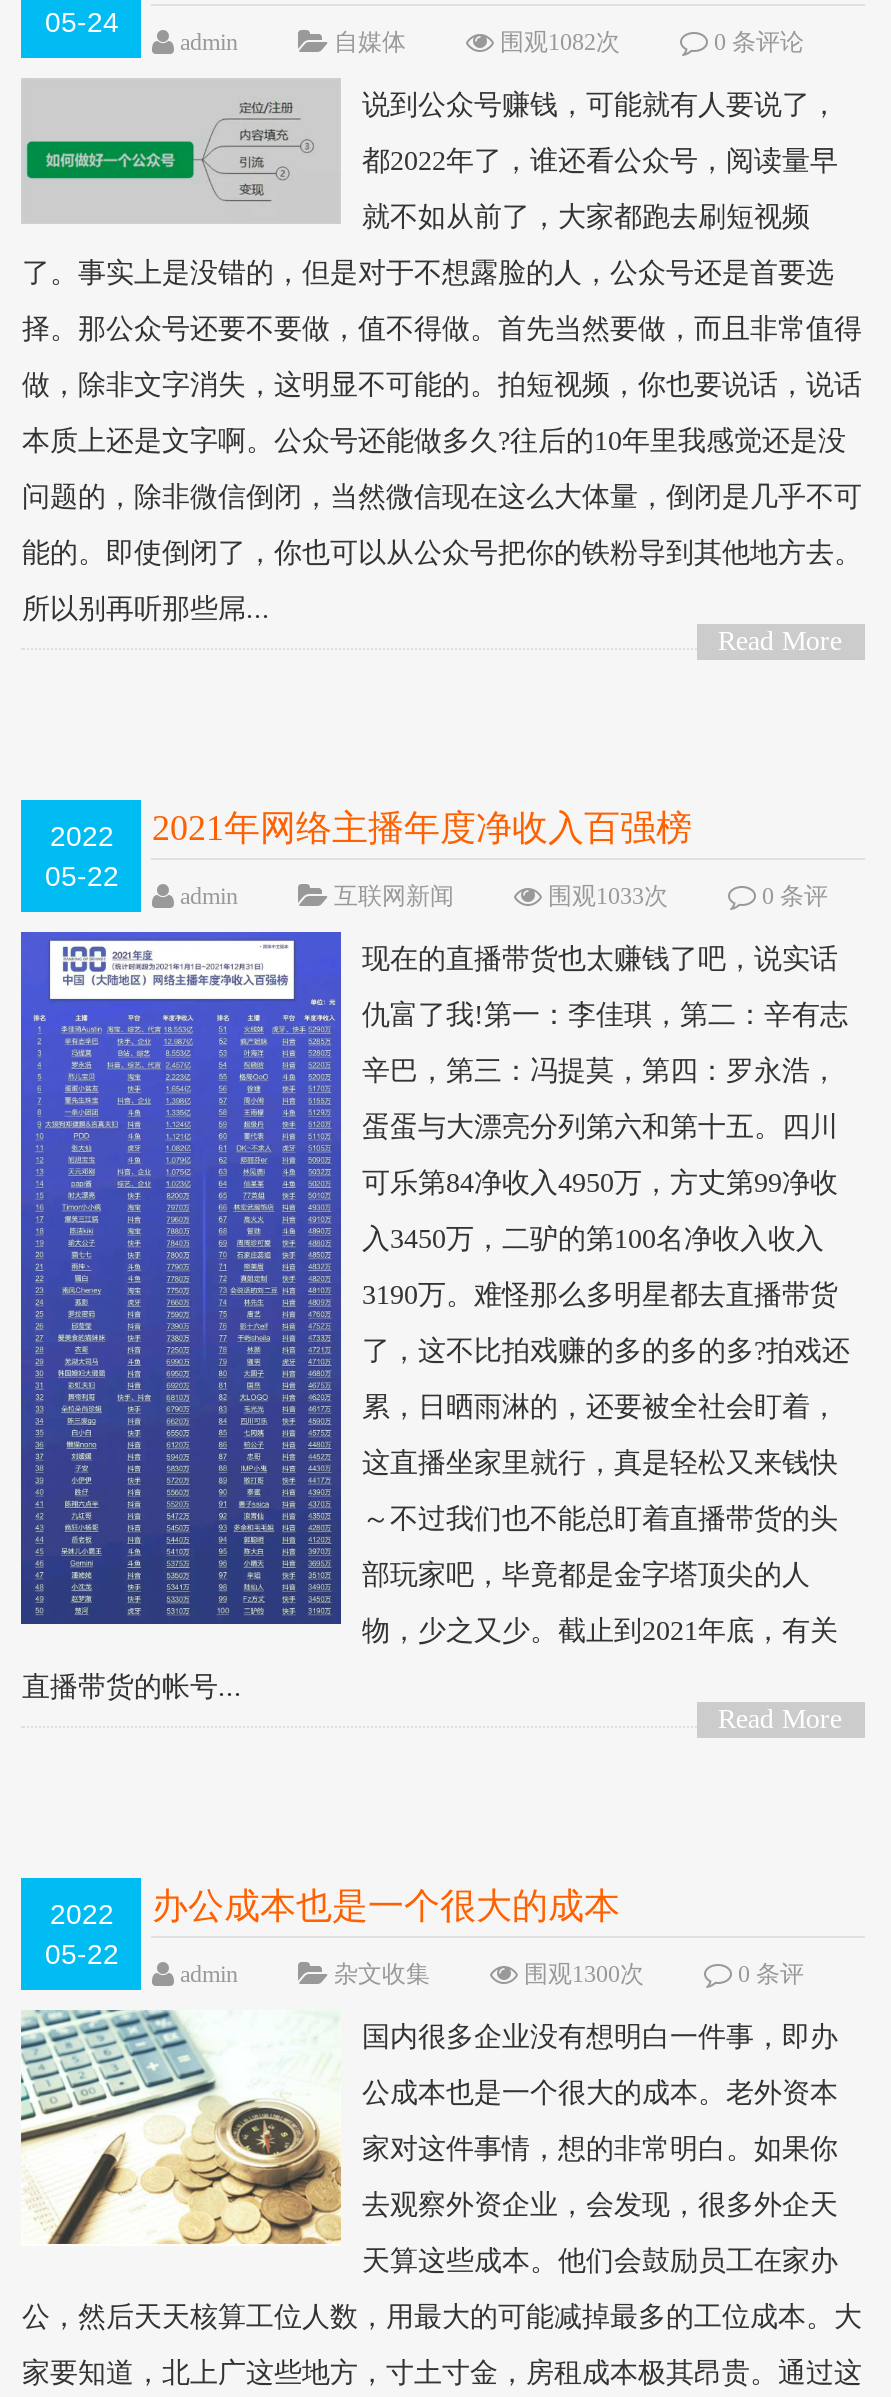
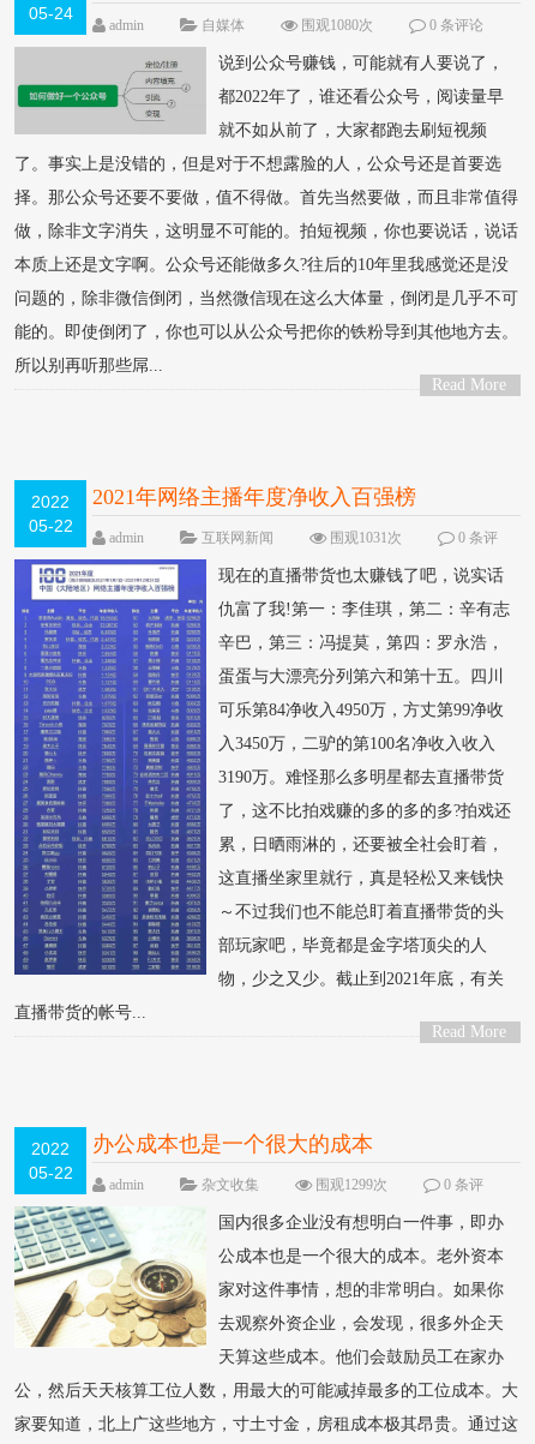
[494,28,620,56] 围观1082次 -> [298,17,374,34] 围观1080次
[542,882,668,910] 围观1033次 -> [327,529,402,546] 围观1031次
[518,1960,644,1988] 围观1300次 -> [312,1176,388,1193] 围观1299次

